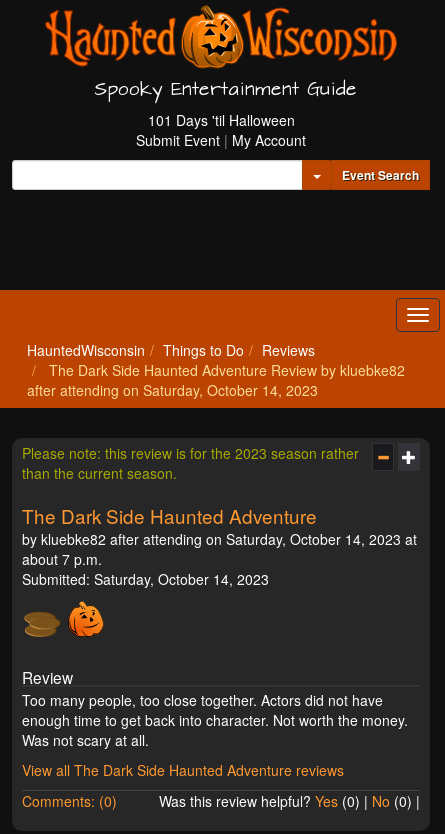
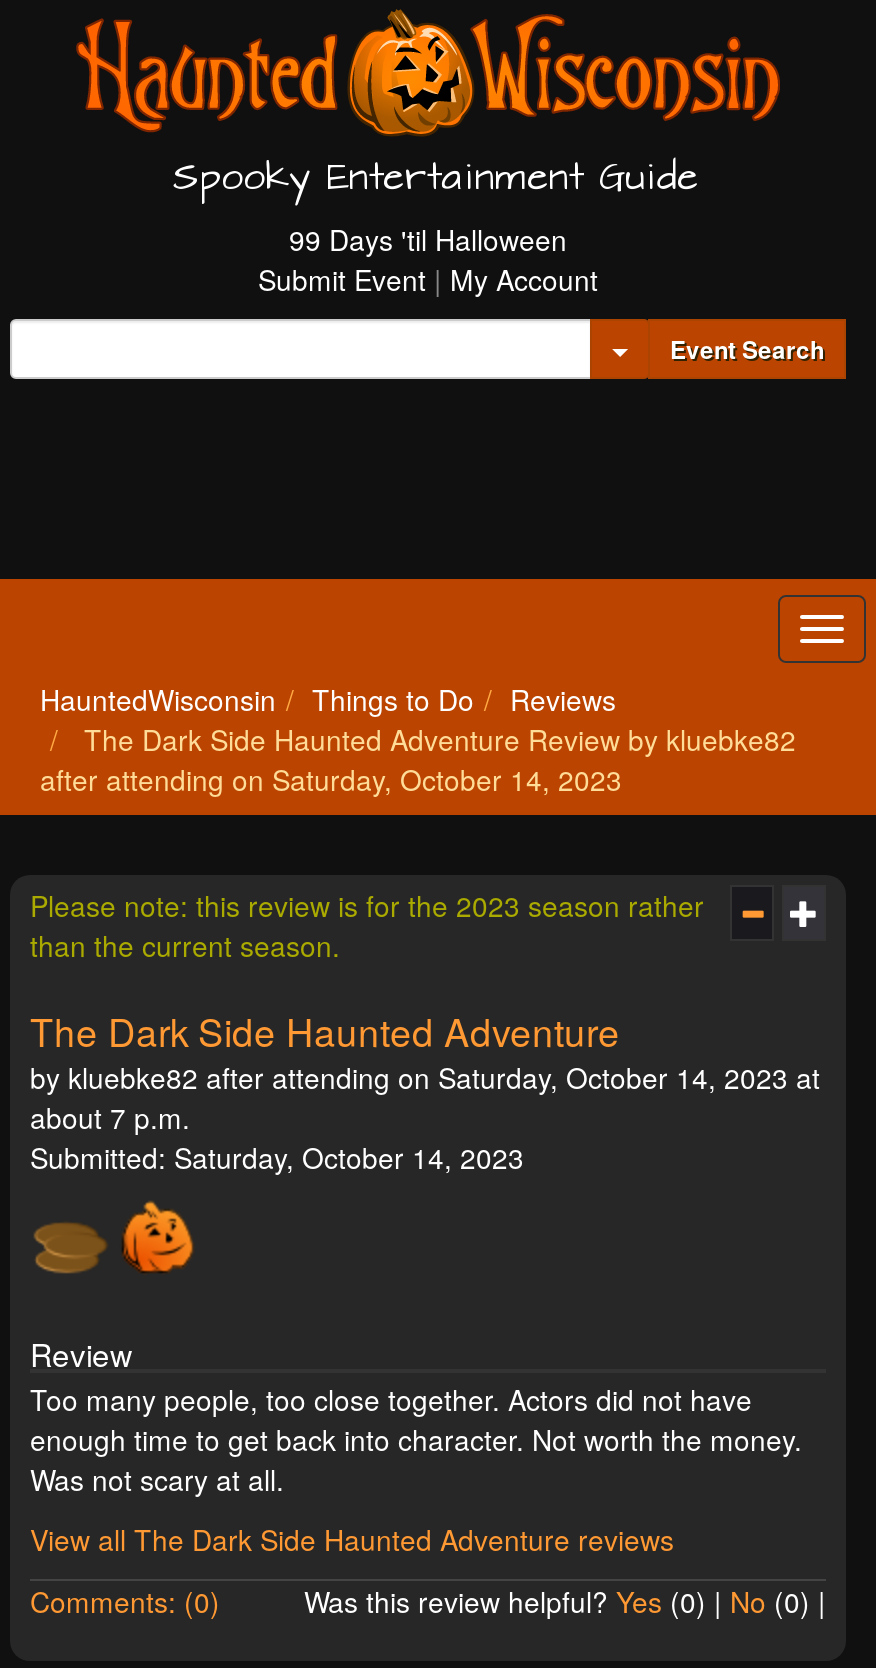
[147,110,294,130] 101 Days 'til Halloween -> [289,219,567,259] 99 Days 'til Halloween

